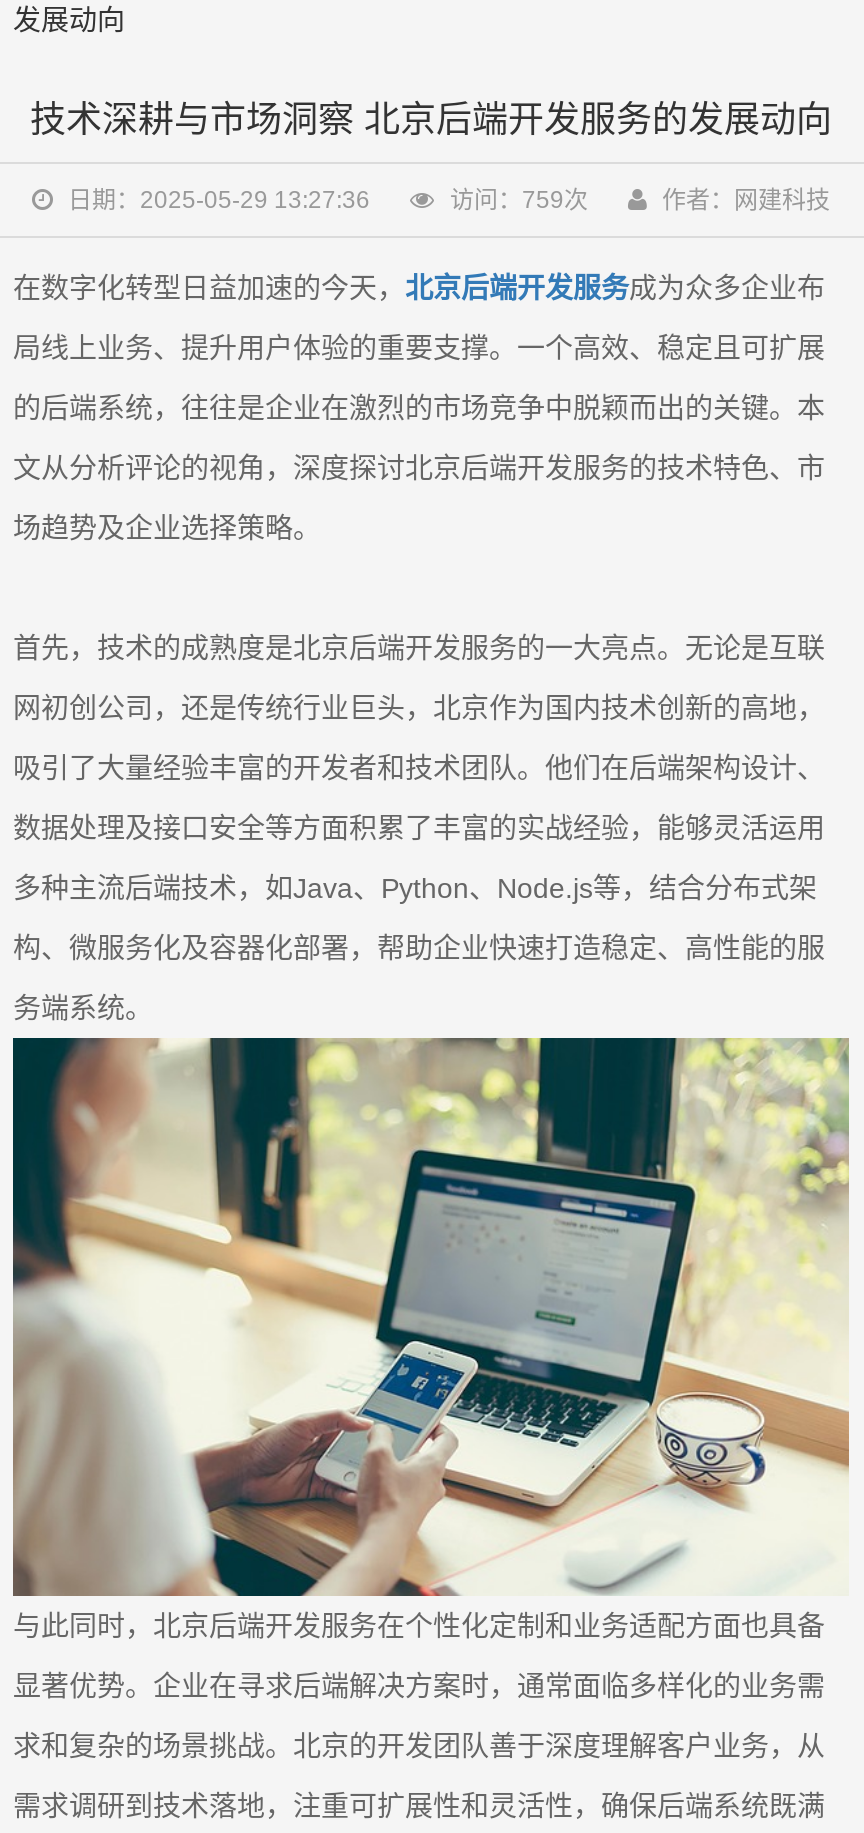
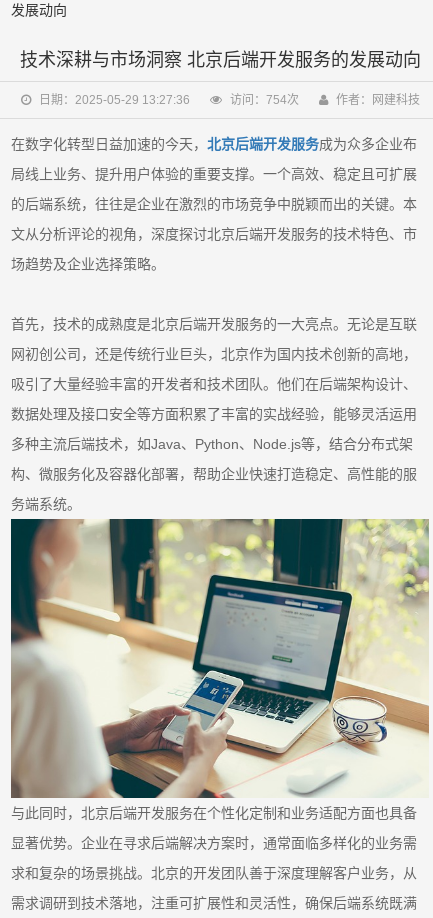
[450,186,588,214] 访问：759次 -> [229,93,298,107] 访问：754次

